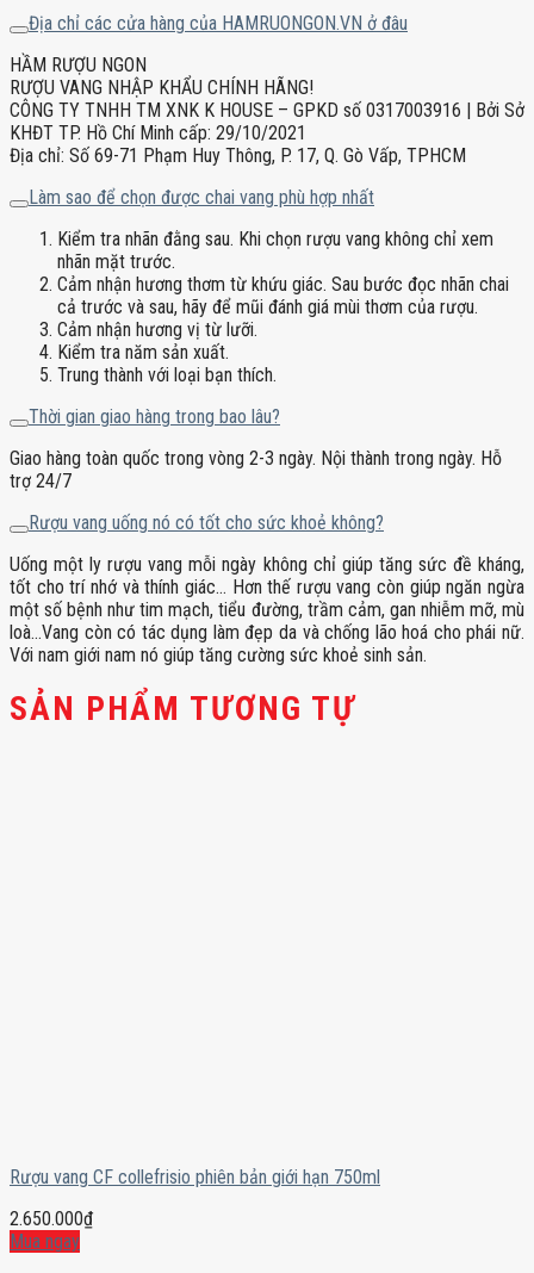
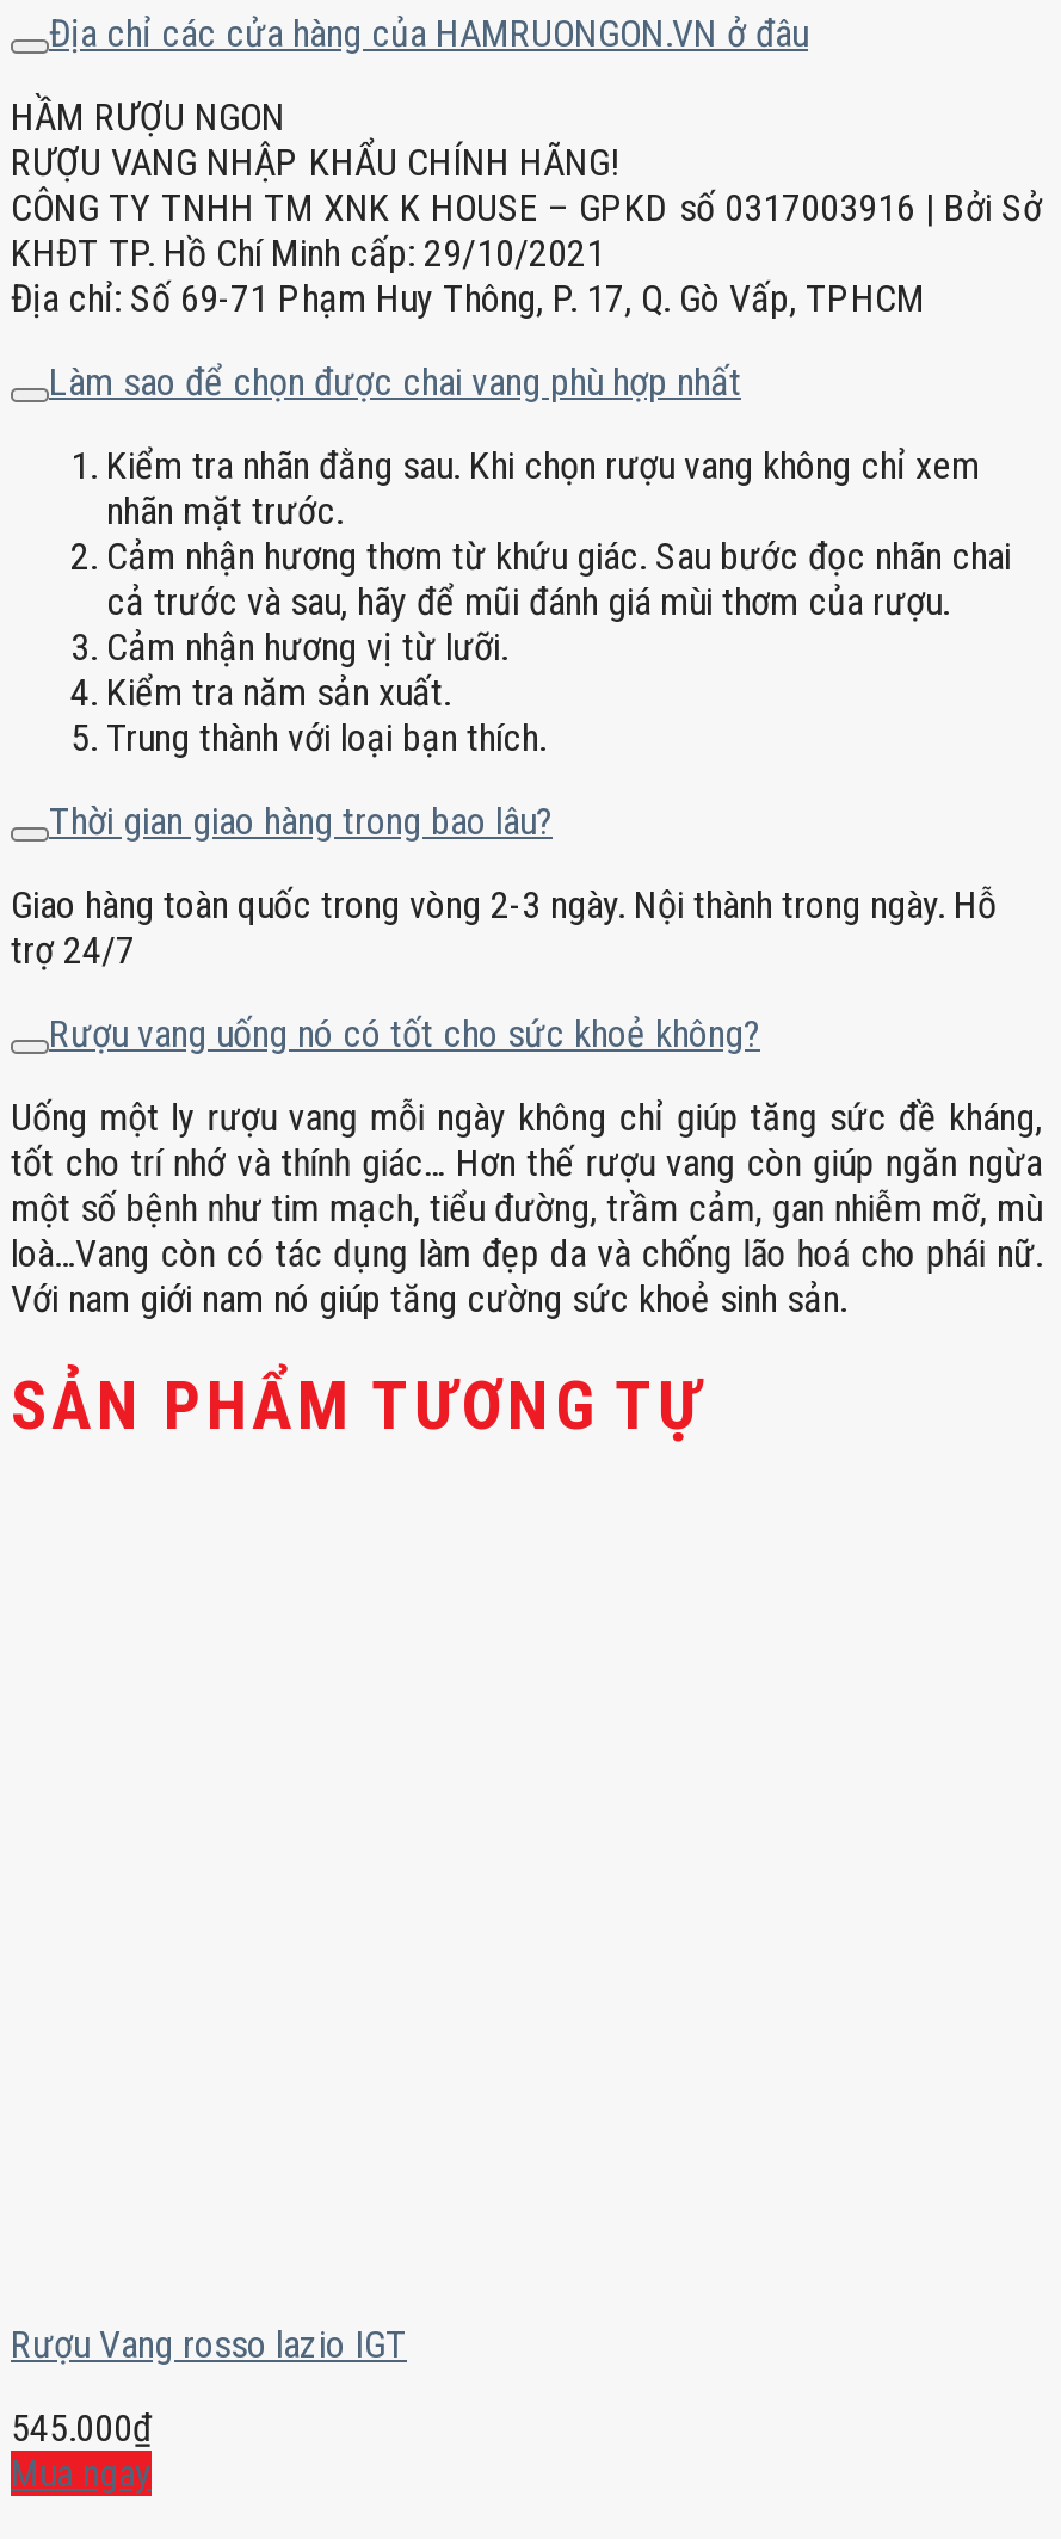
[10,1166,380,1189] Rượu vang CF collefrisio phiên bản giới hạn 750ml -> [11,2323,407,2368] Rượu Vang rosso lazio IGT
[10,1208,93,1231] 2.650.000₫ -> [11,2406,152,2452] 545.000₫

